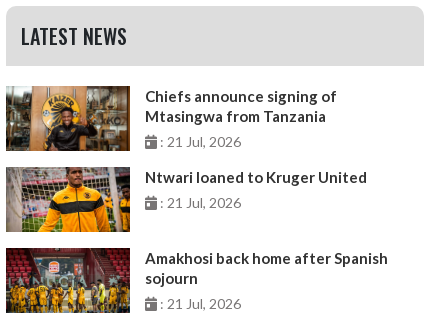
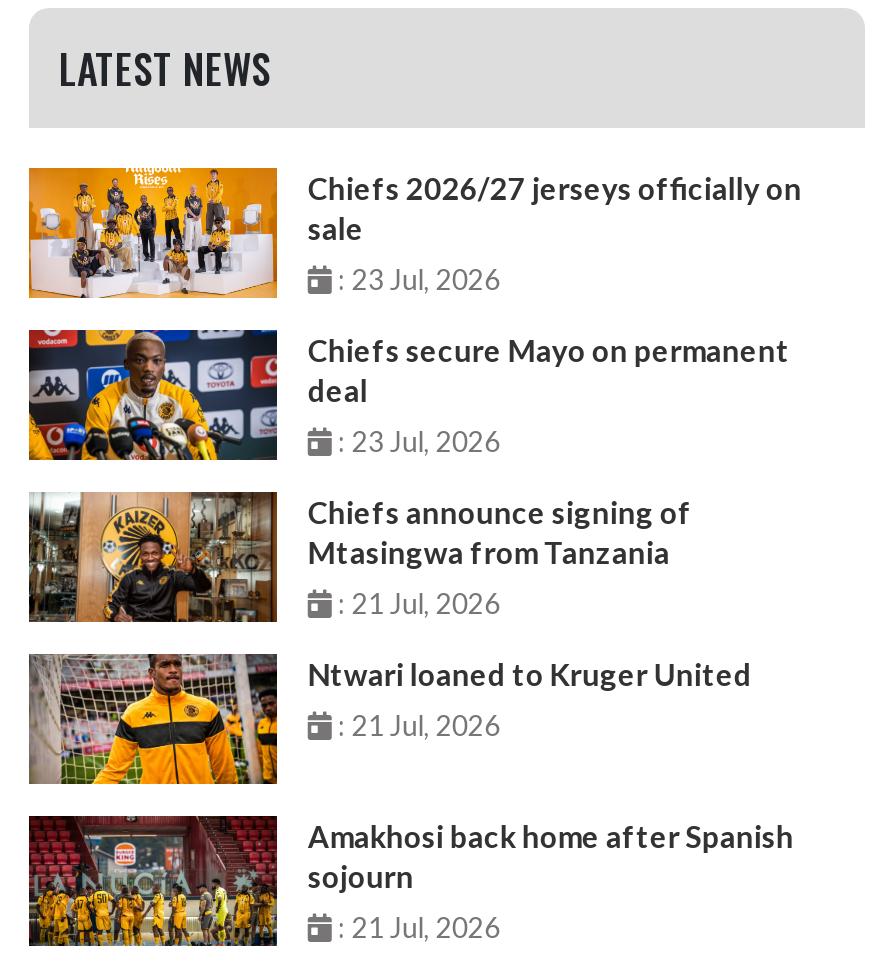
none -> [27,166,802,458] [image] | Chiefs 2026/27 jerseys officially on | sale | : 23 Jul, 2026 | Chiefs secure Mayo on permanent | deal | : 23 Jul, 2026
none -> [27,328,279,462] [image]

